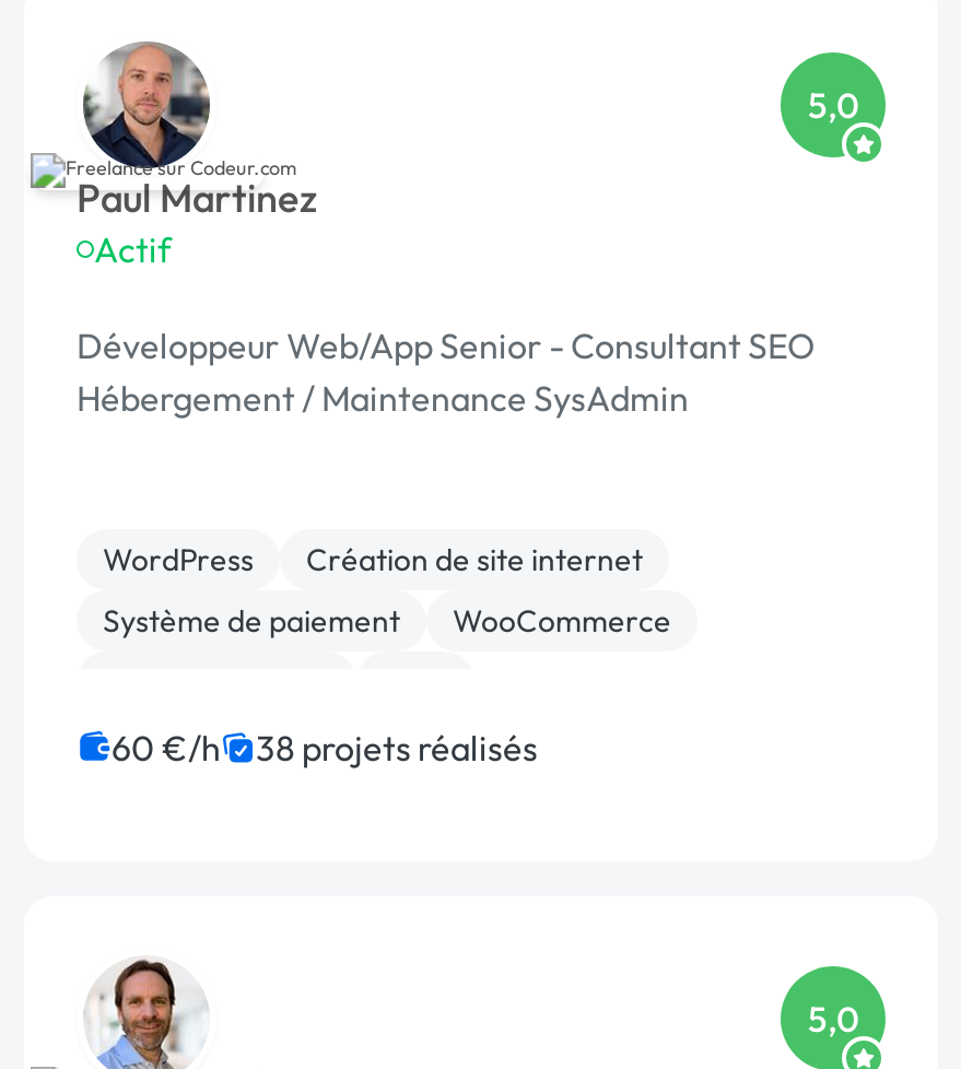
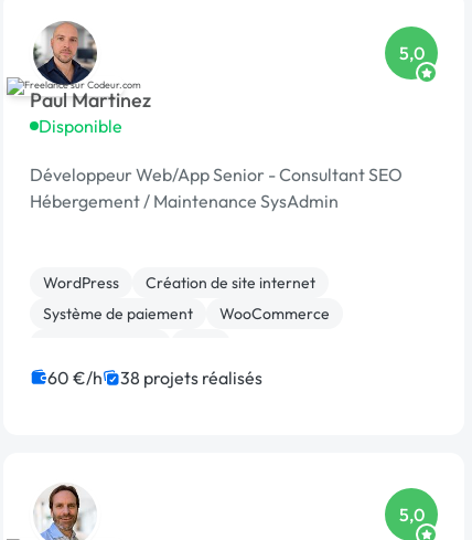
[94,228,171,272] Actif -> [39,115,122,137] Disponible

